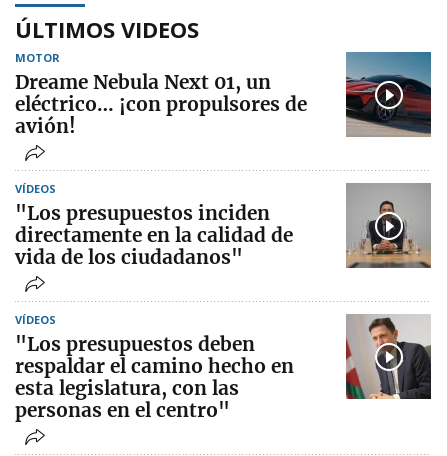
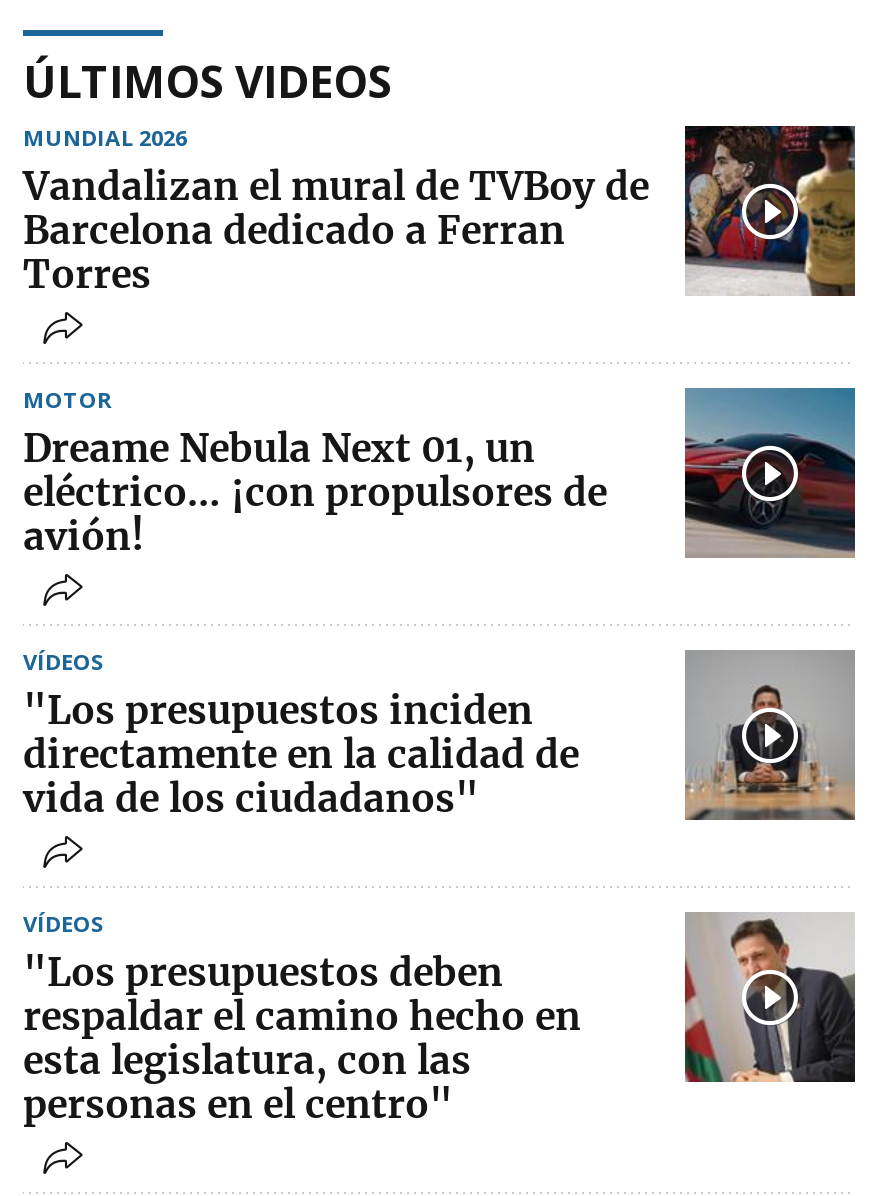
none -> [23,123,857,299] [image] | MUNDIAL 2026 | Vandalizan el mural de TVBoy de | Barcelona dedicado a Ferran | Torres

